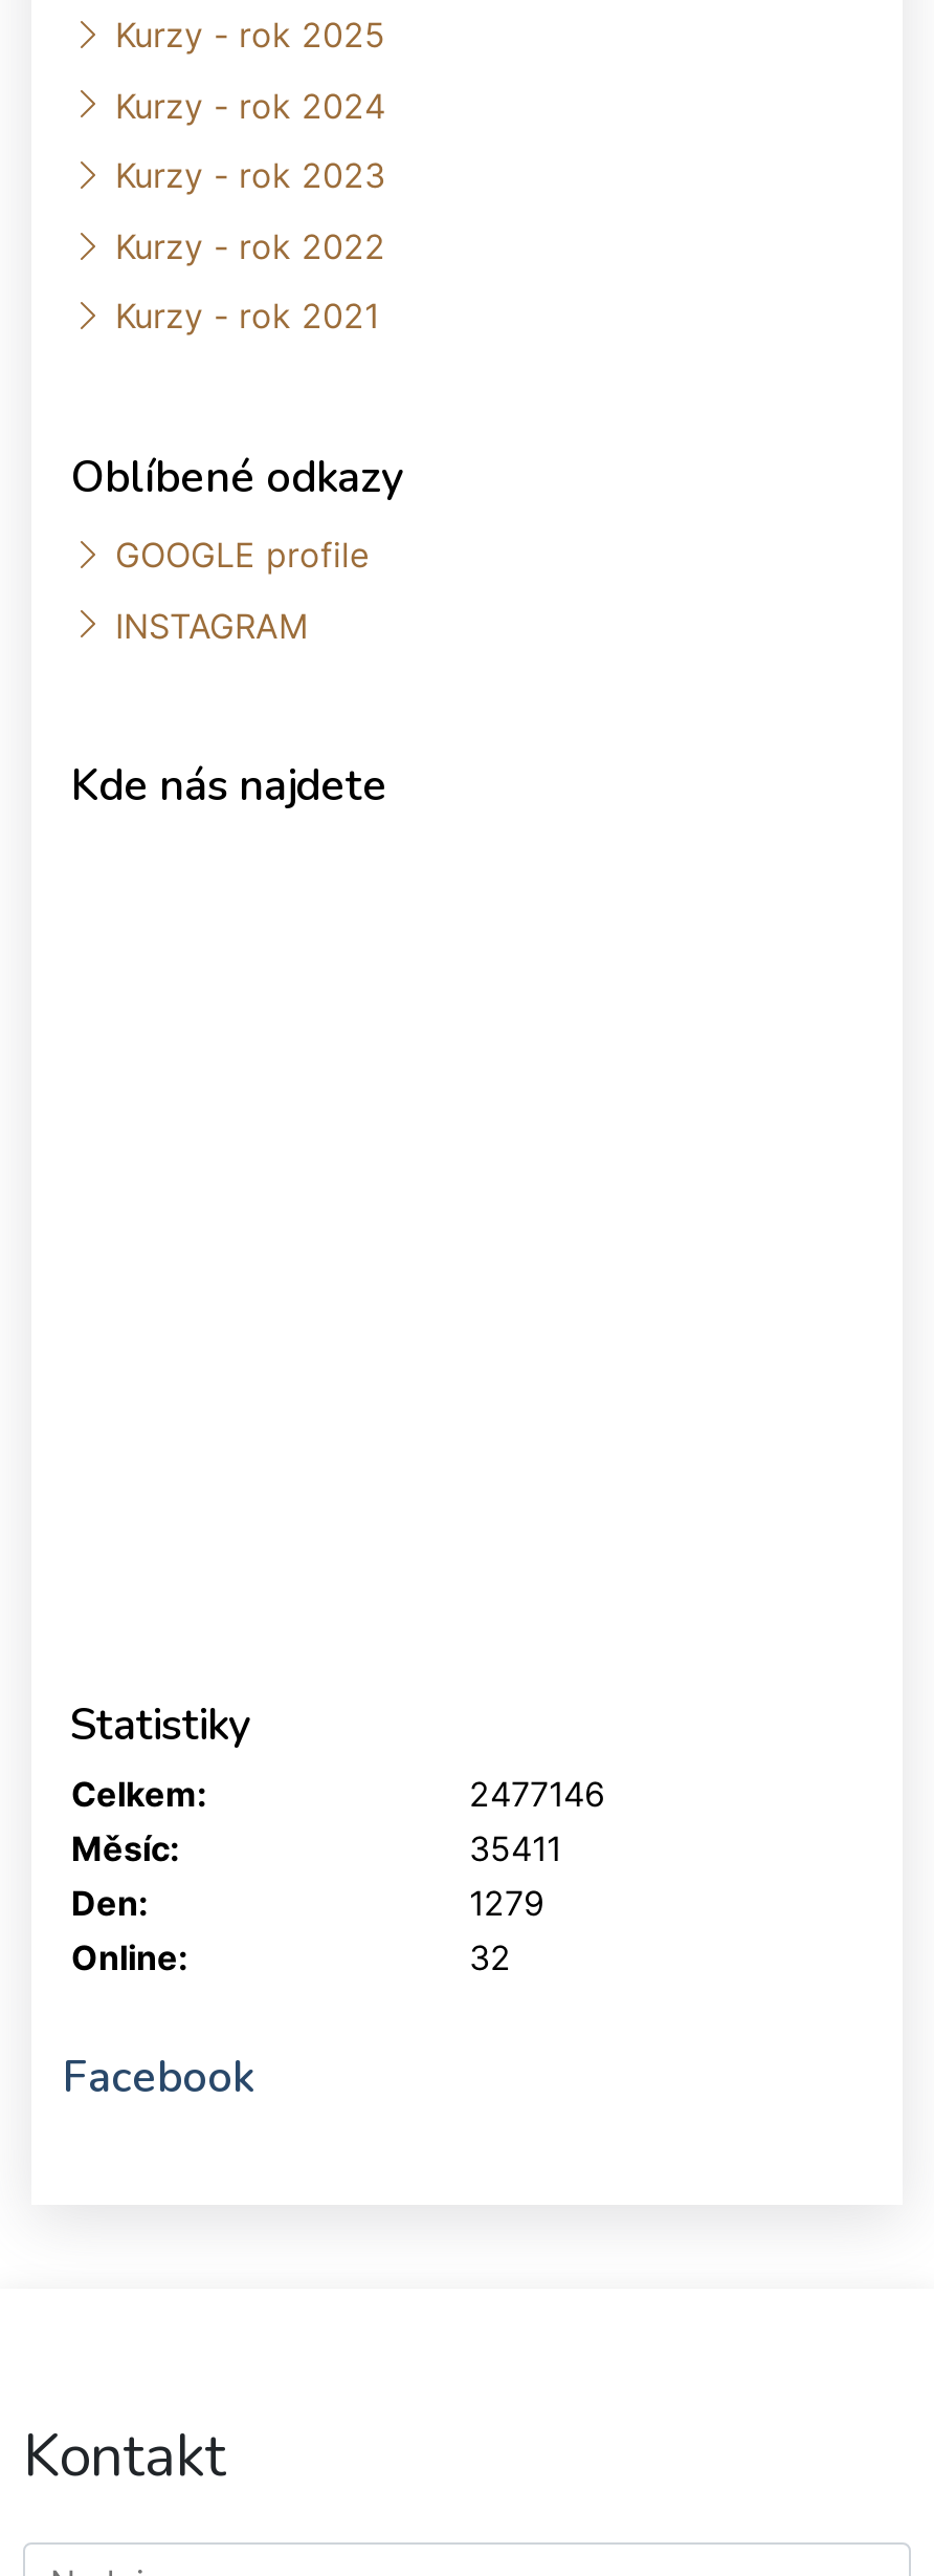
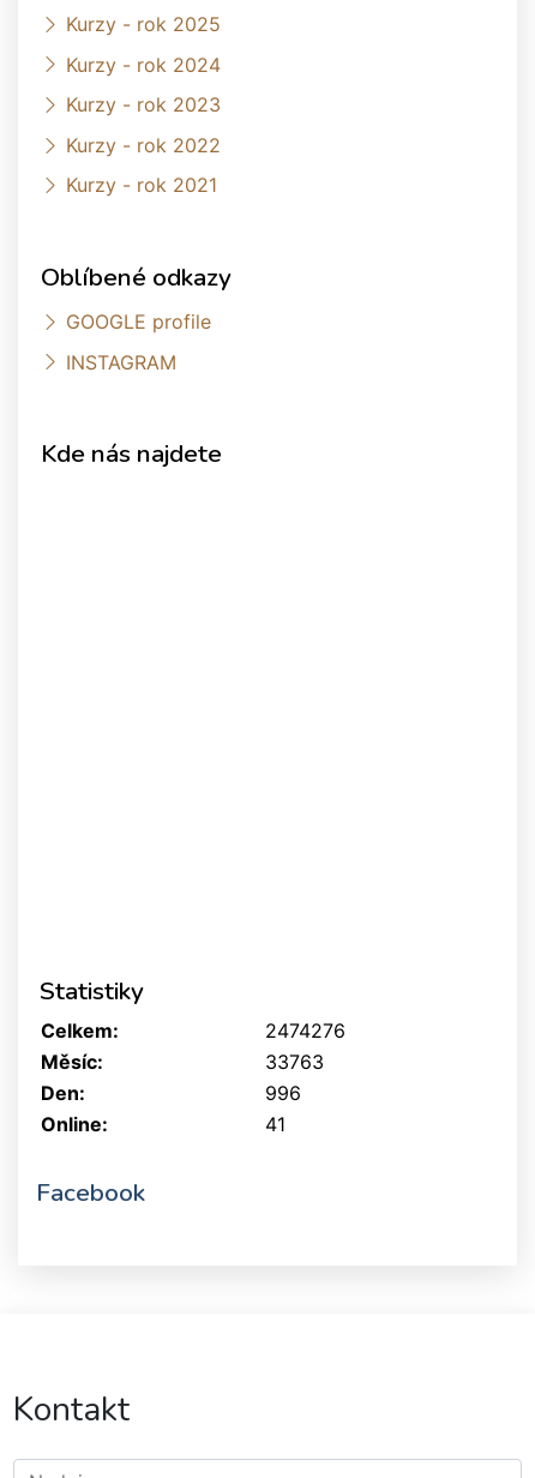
[469,1773,605,1815] 2477146 -> [265,1019,345,1043] 2474276
[469,1828,561,1870] 35411 -> [265,1050,324,1074] 33763
[469,1882,544,1924] 1279 -> [265,1081,301,1105] 996
[469,1937,511,1979] 32 -> [265,1112,285,1136] 41

